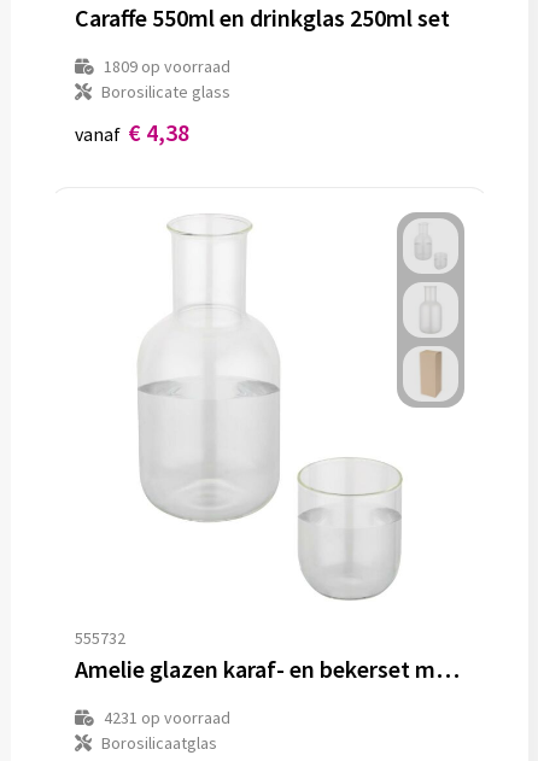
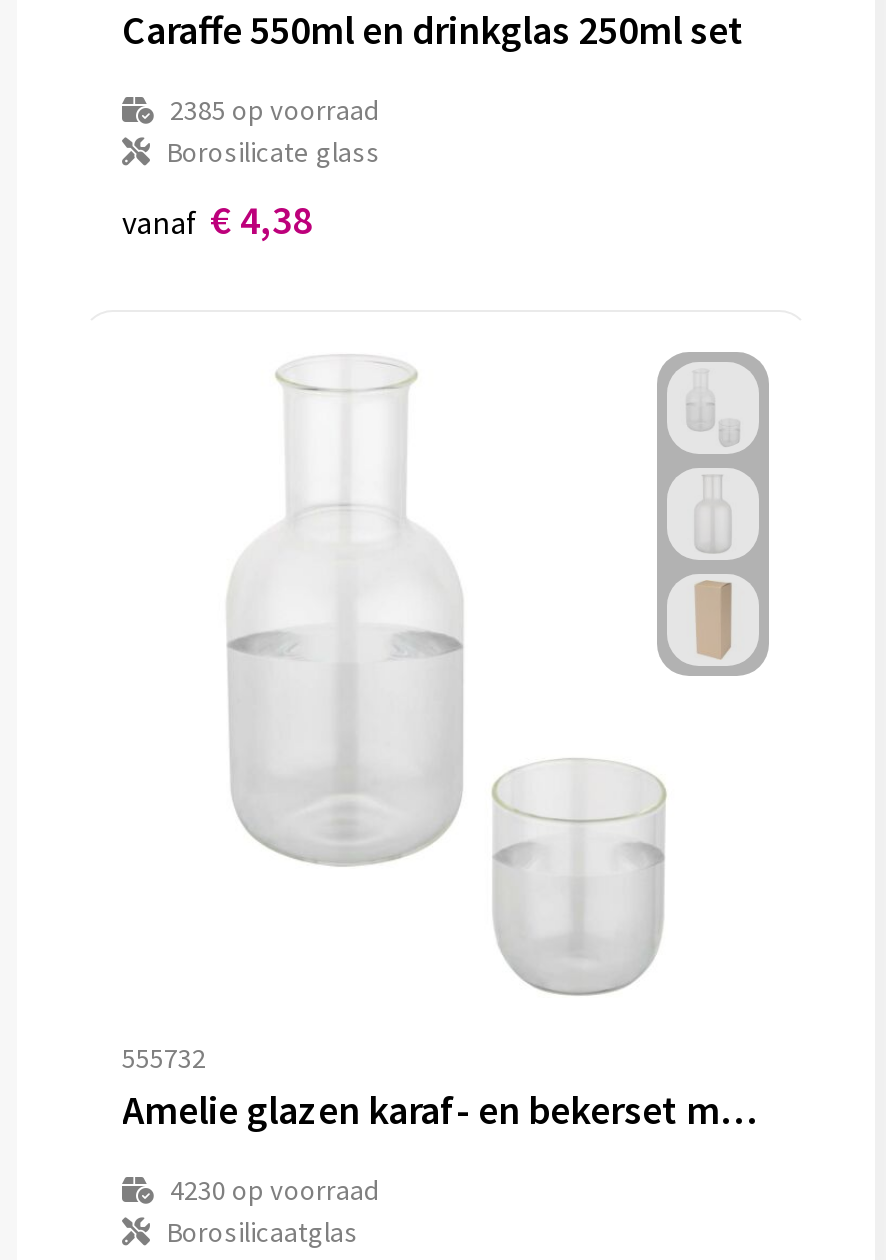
[103,56,230,77] 1809 op voorraad -> [170,92,380,128] 2385 op voorraad
[103,707,230,729] 4231 op voorraad -> [170,1172,380,1208] 4230 op voorraad

